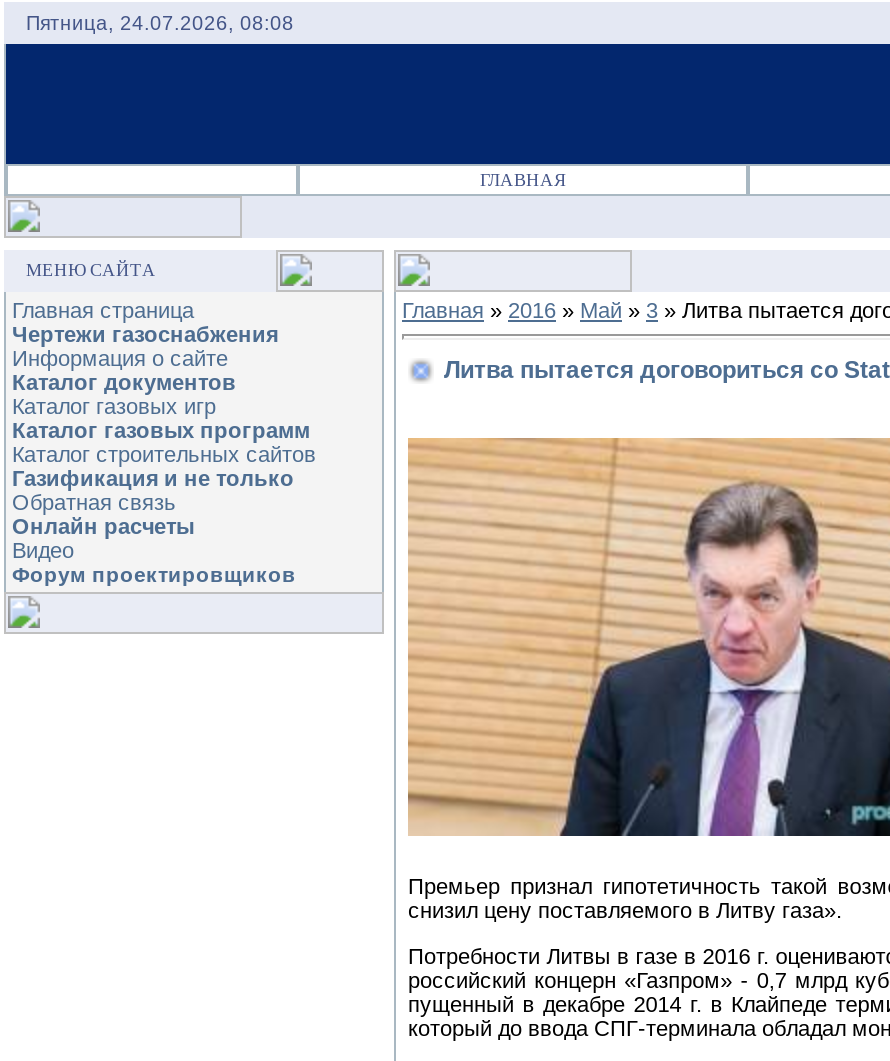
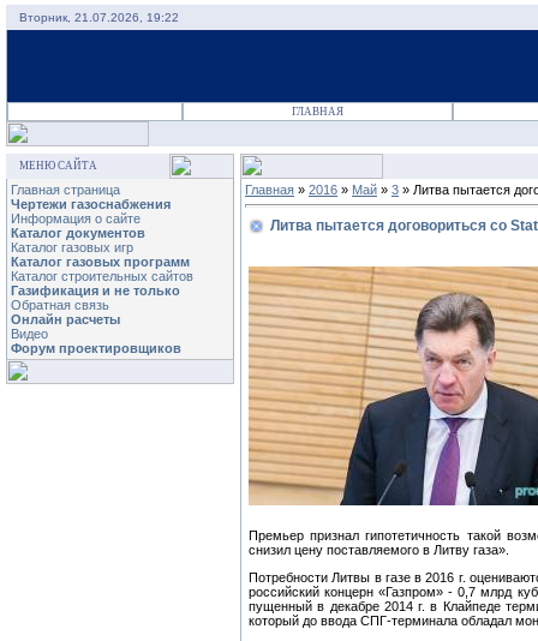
[26,12,294,34] Пятница, 24.07.2026, 08:08 -> [19,11,179,24] Вторник, 21.07.2026, 19:22

